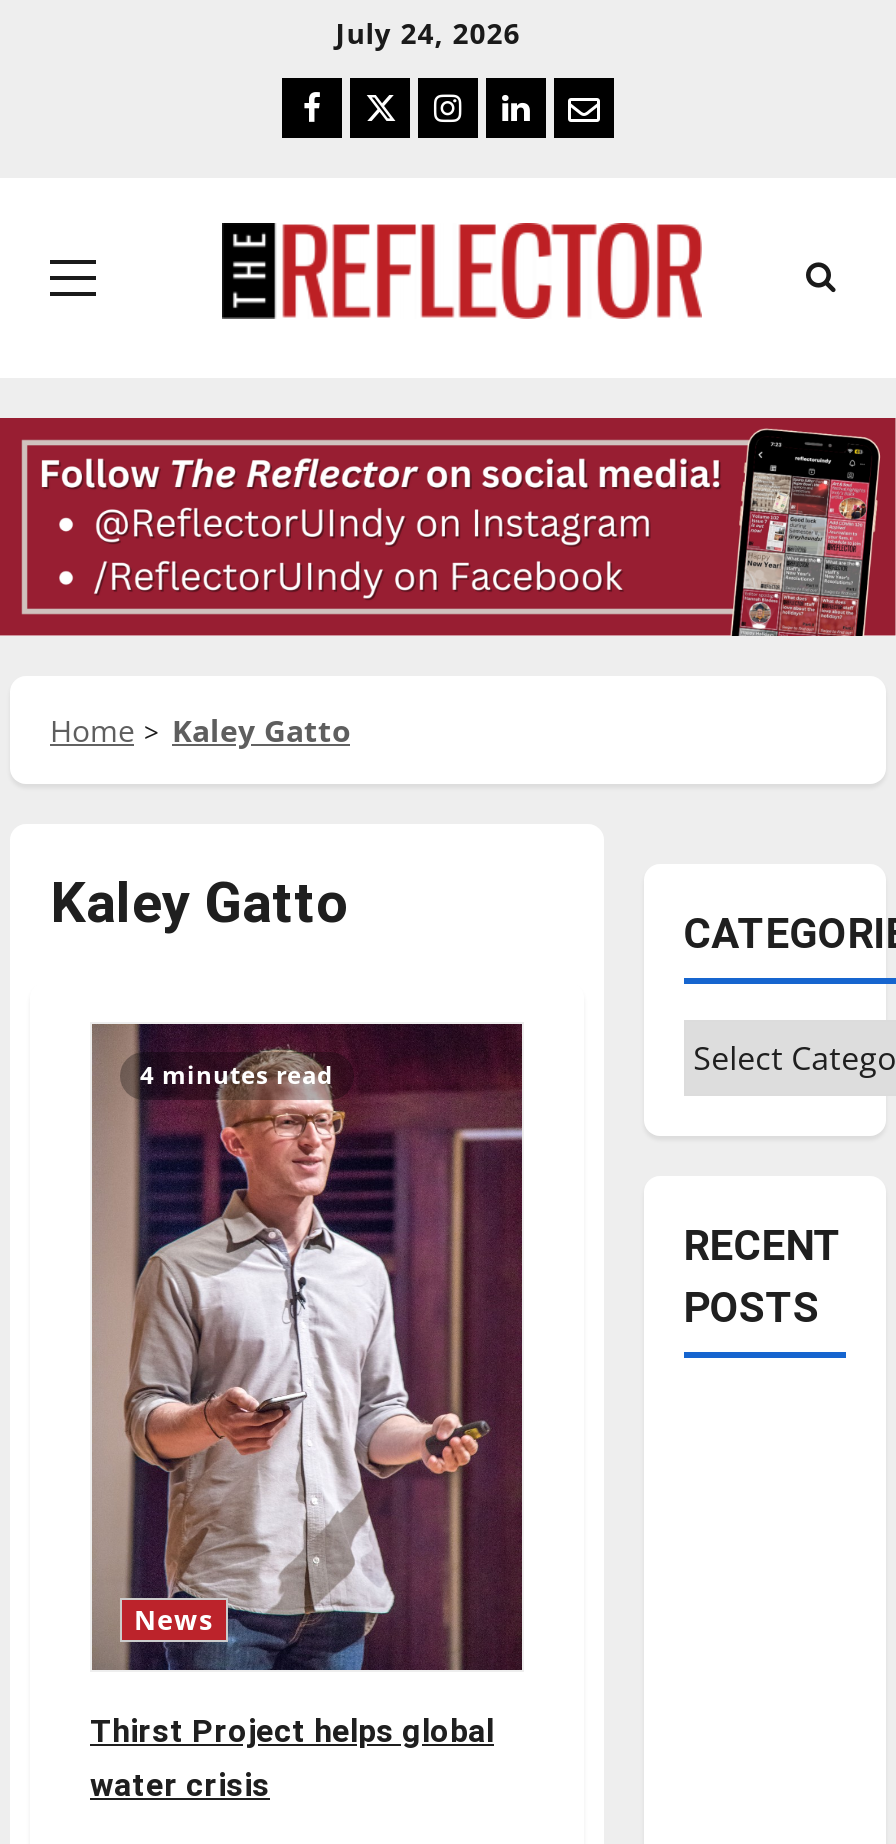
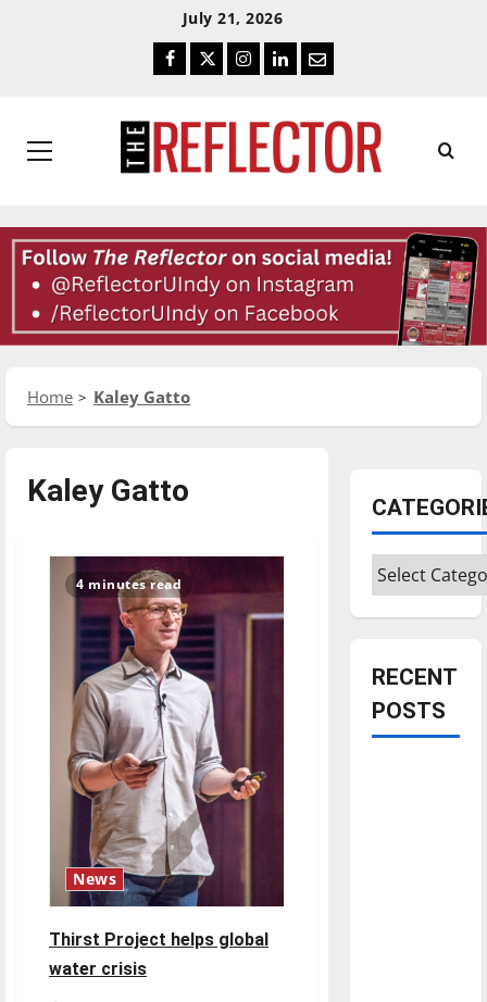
[336,14,520,52] July 24, 2026 -> [182,8,283,28] July 21, 2026

